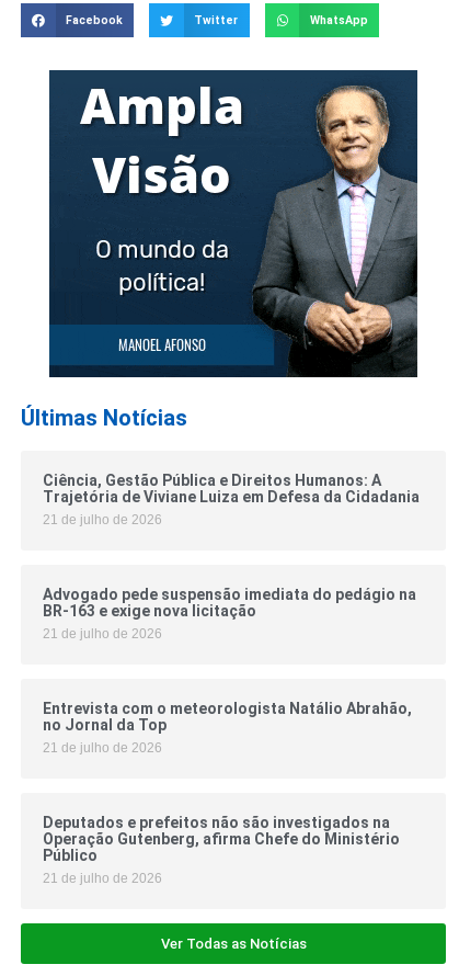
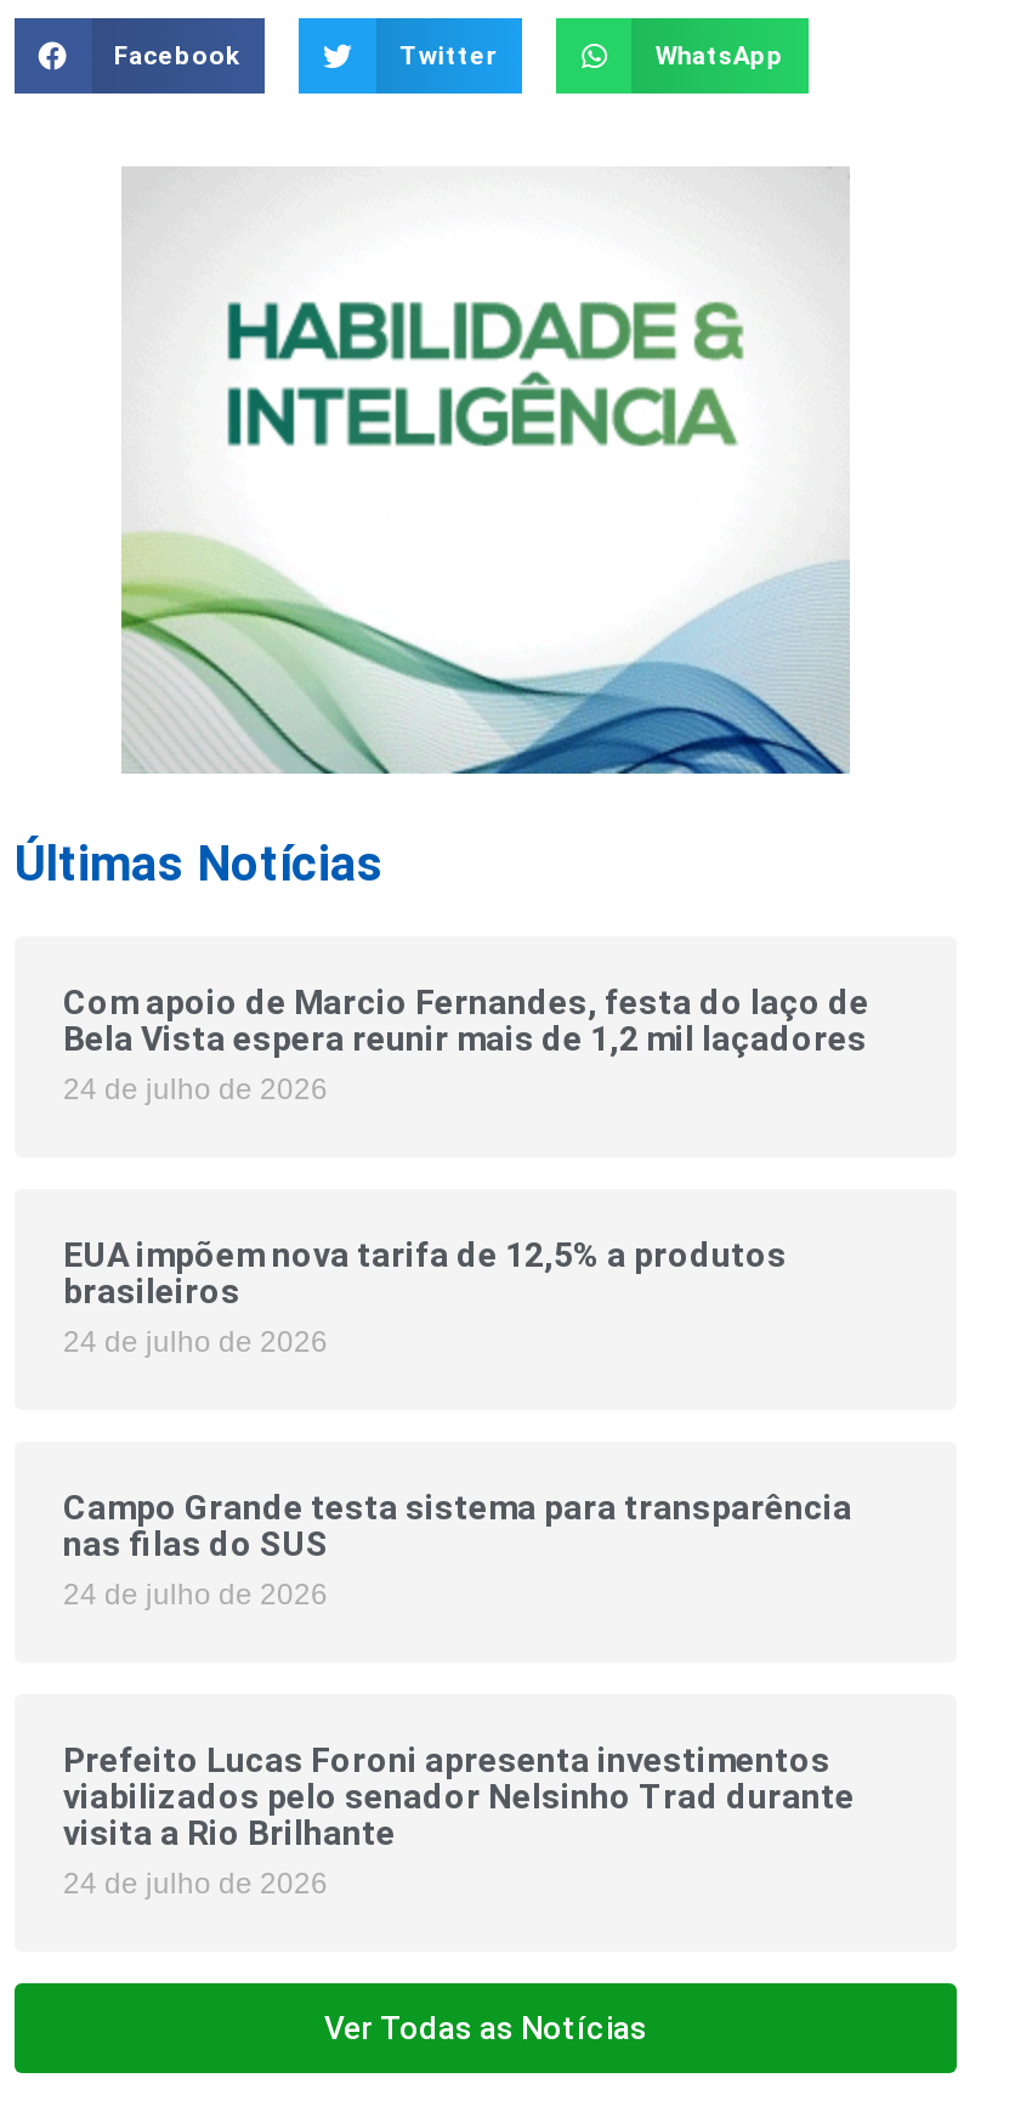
[48,69,418,378] [image] -> [78,166,894,776] [image]
[43,472,420,528] Ciência, Gestão Pública e Direitos Humanos: A | Trajetória de Viviane Luiza em Defesa da Cidadania | 21 de julho de 2026 -> [63,984,869,1108] Com apoio de Marcio Fernandes, festa do laço de | Bela Vista espera reunir mais de 1,2 mil laçadores | 24 de julho de 2026
[43,586,416,642] Advogado pede suspensão imediata do pedágio na | BR-163 e exige nova licitação | 21 de julho de 2026 -> [63,1236,787,1360] EUA impõem nova tarifa de 12,5% a produtos | brasileiros | 24 de julho de 2026
[43,700,412,756] Entrevista com o meteorologista Natálio Abrahão, | no Jornal da Top | 21 de julho de 2026 -> [63,1489,852,1613] Campo Grande testa sistema para transparência | nas filas do SUS | 24 de julho de 2026
[43,814,400,887] Deputados e prefeitos não são investigados na | Operação Gutenberg, afirma Chefe do Ministério | Público | 21 de julho de 2026 -> [63,1742,855,1902] Prefeito Lucas Foroni apresenta investimentos | viabilizados pelo senador Nelsinho Trad durante | visita a Rio Brilhante | 24 de julho de 2026

